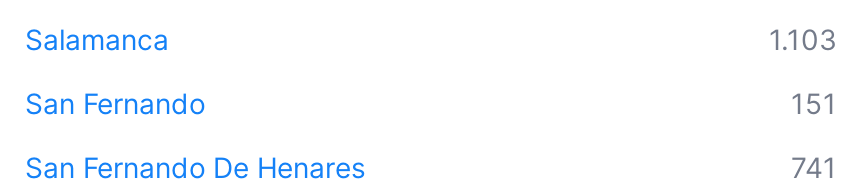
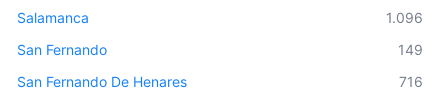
[769,21,837,55] 1.103 -> [386,9,423,26] 1.096
[791,85,837,119] 151 -> [398,41,423,58] 149
[791,149,837,183] 741 -> [399,73,423,90] 716

